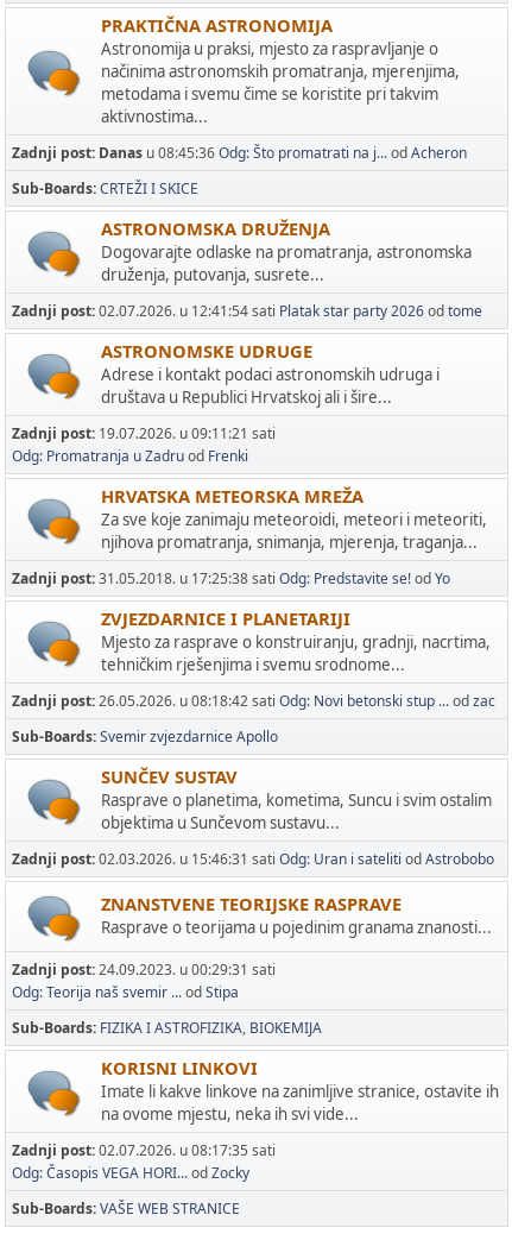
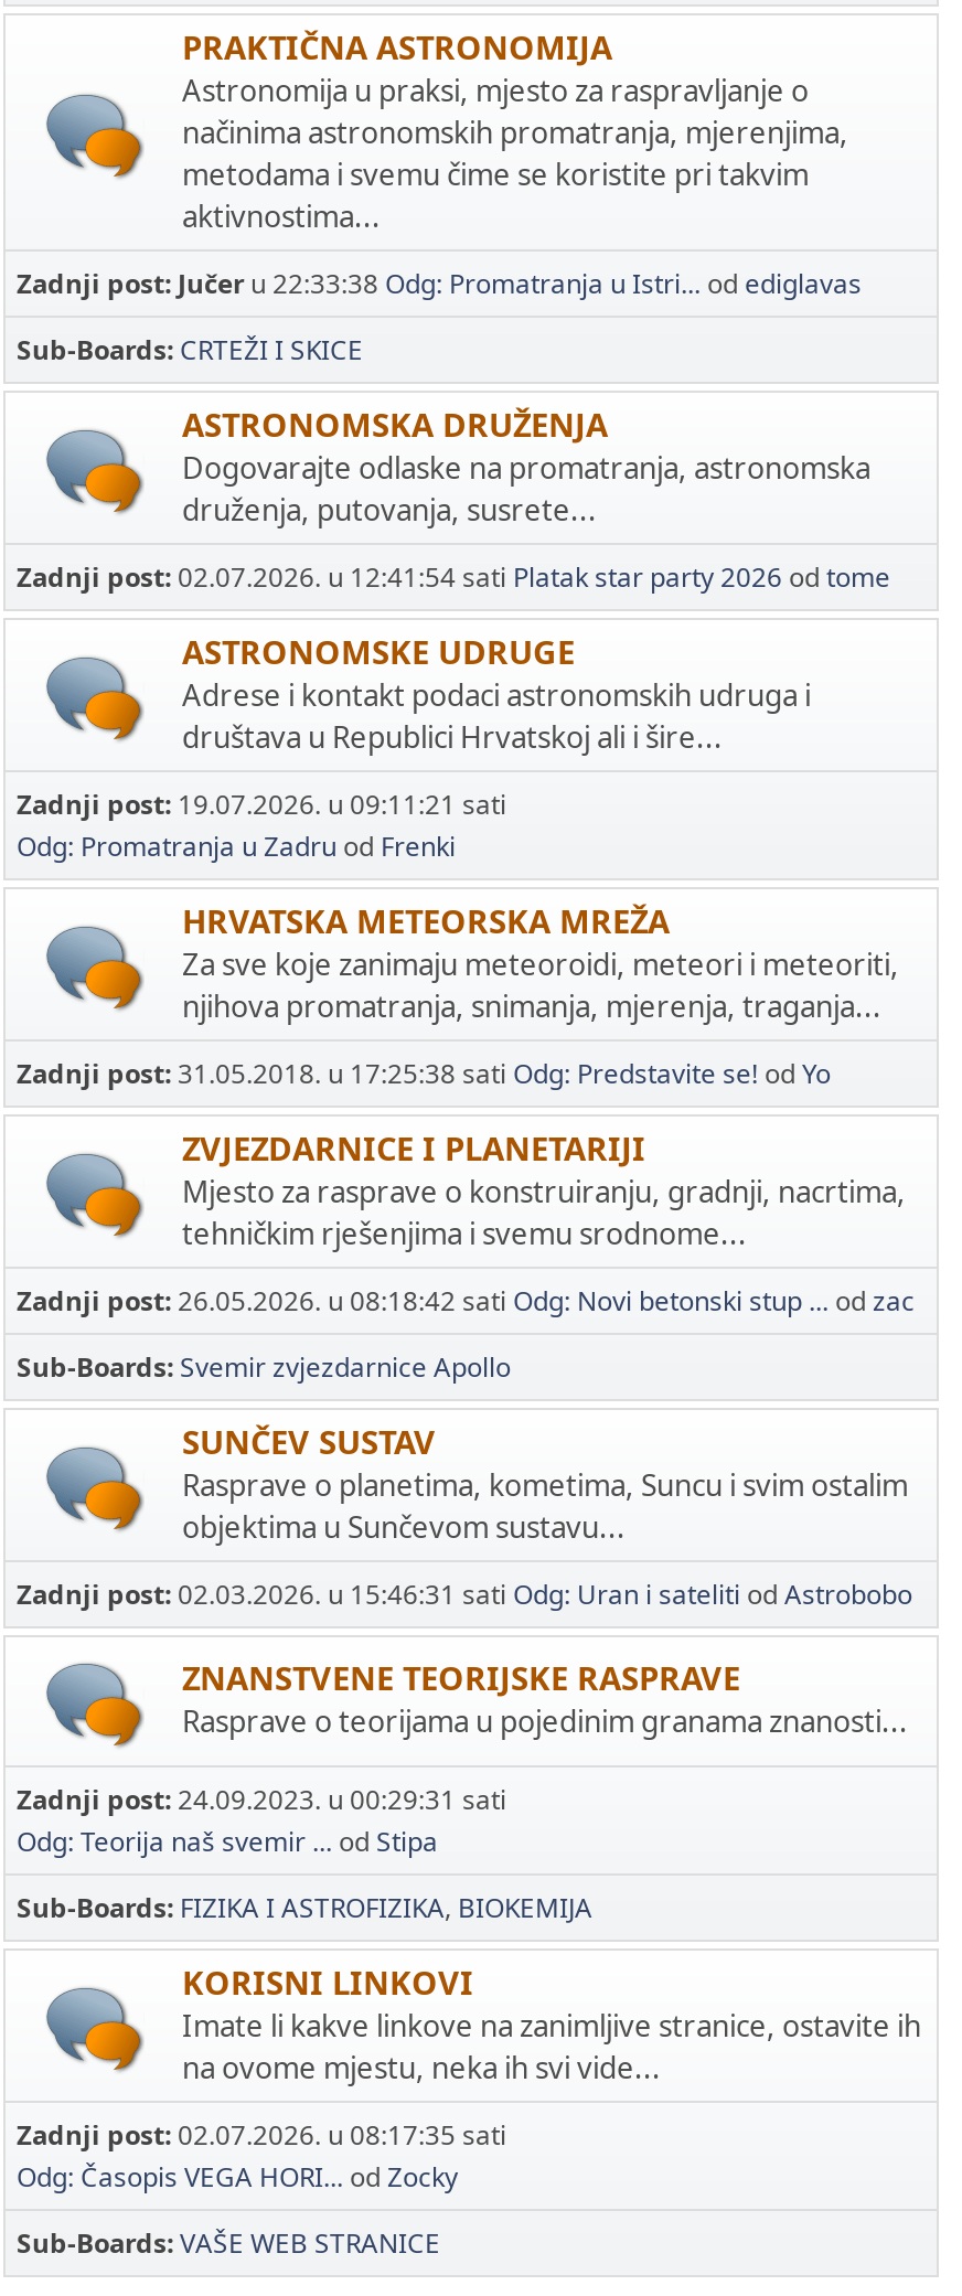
[12,142,467,163] Zadnji post: Danas u 08:45:36 Odg: Što promatrati na j... od Acheron -> [17,264,862,302] Zadnji post: Jučer u 22:33:38 Odg: Promatranja u Istri... od ediglavas

